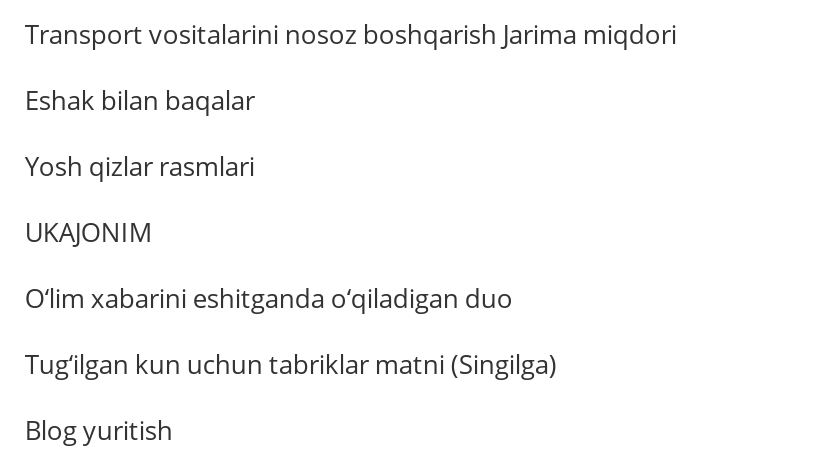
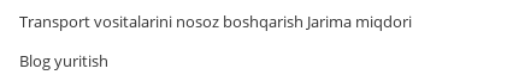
[25,82,557,382] Eshak bilan baqalar | Yosh qizlar rasmlari | UKAJONIM | O‘lim xabarini eshitganda o‘qiladigan duo | Tug‘ilgan kun uchun tabriklar matni (Singilga) -> none

